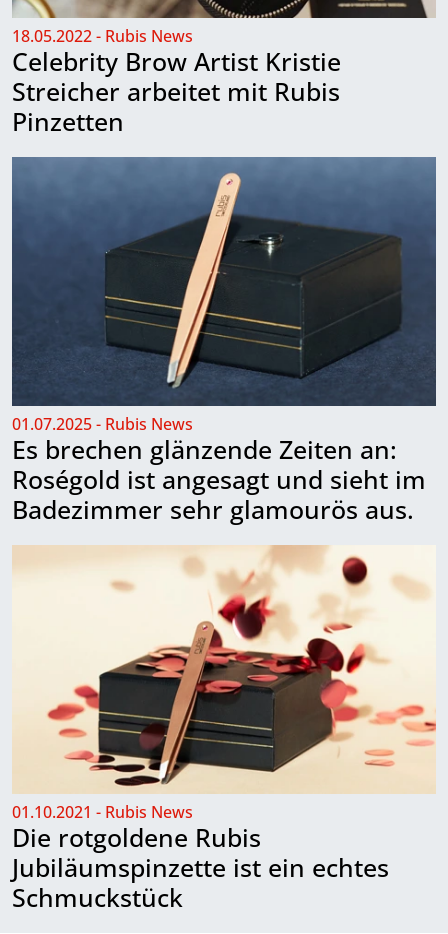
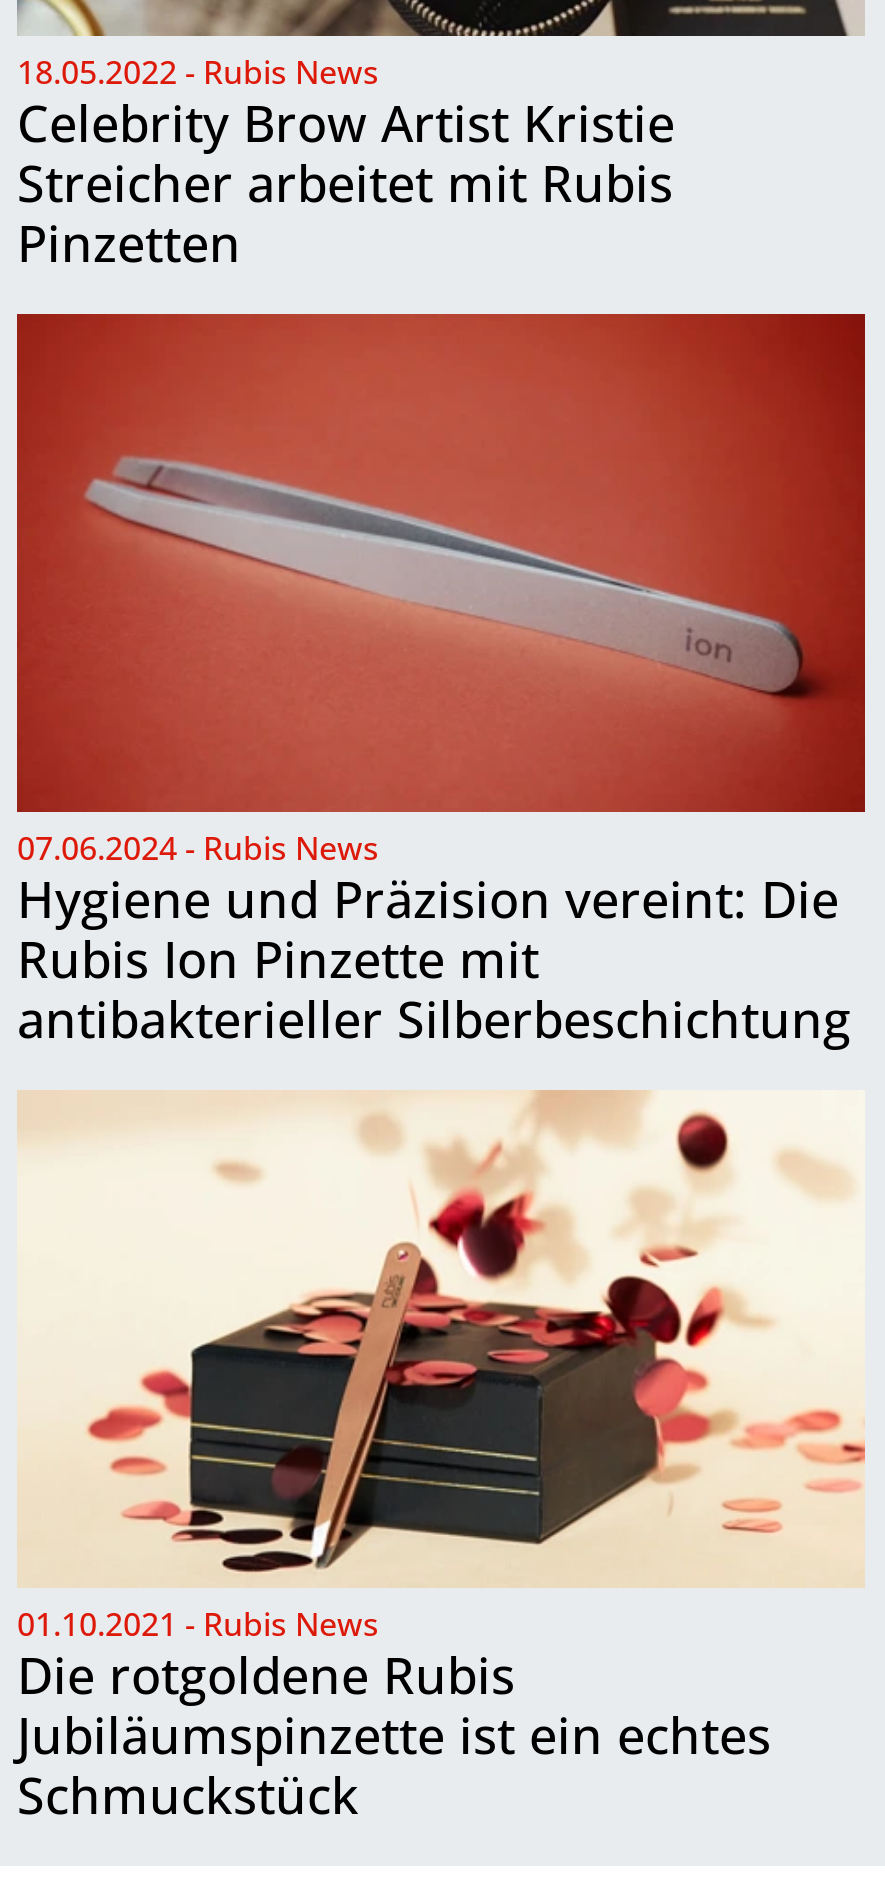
[11,156,437,526] [image] | 01.07.2025 - Rubis News | Es brechen glänzende Zeiten an: | Roségold ist angesagt und sieht im | Badezimmer sehr glamourös aus. -> [15,312,867,1051] [image] | 07.06.2024 - Rubis News | Hygiene und Präzision vereint: Die | Rubis Ion Pinzette mit | antibakterieller Silberbeschichtung

